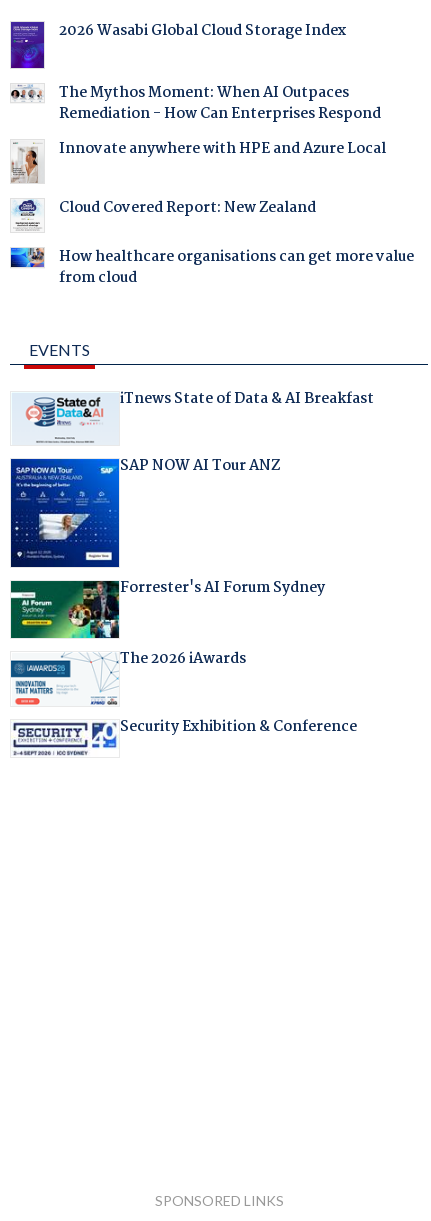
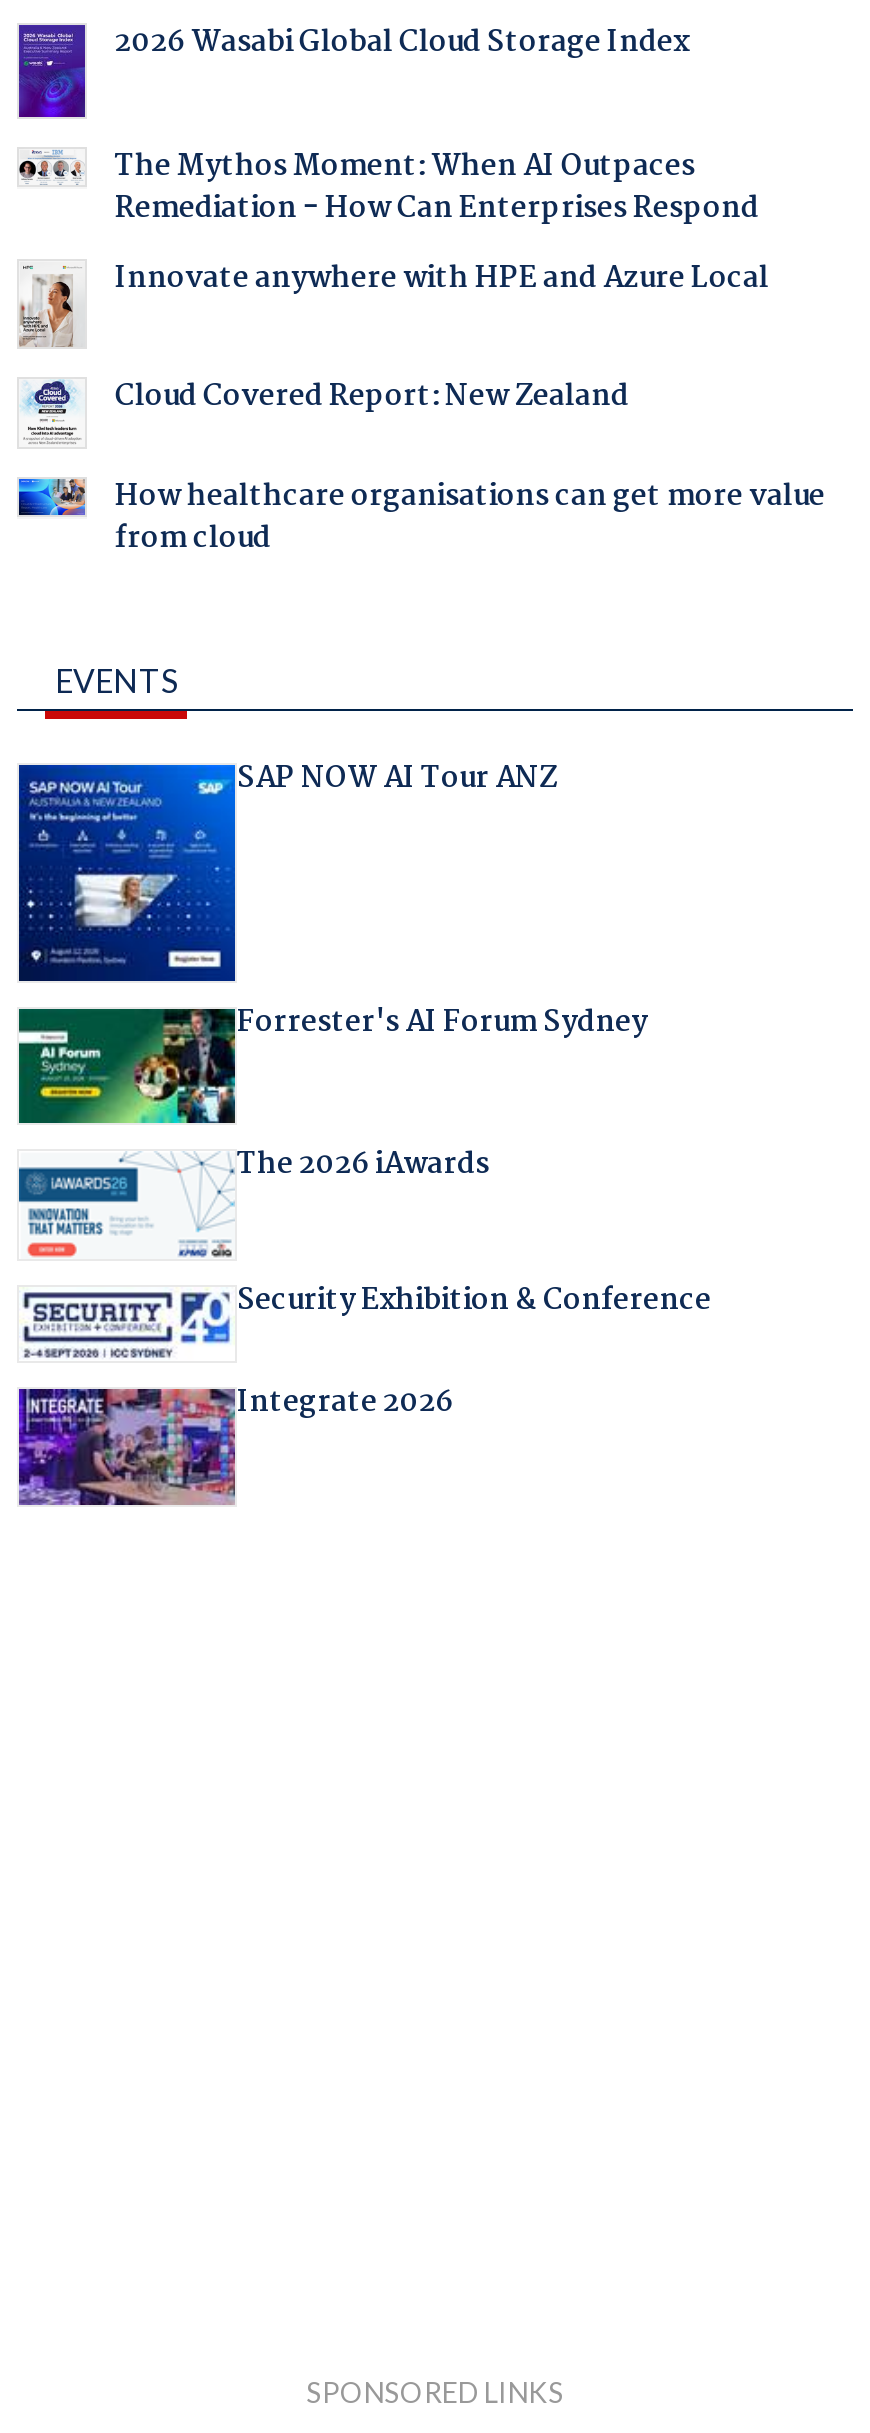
[12,386,374,444] [image] | iTnews State of Data & AI Breakfast -> none
moved [11,454,357,739] -> [19,754,711,1325]: [image] | SAP NOW AI Tour ANZ | Forrester's AI Forum Sydney | The 2026 iAwards | Security Exhibition & Conference
none -> [17,1379,453,1509] [image] | Integrate 2026

